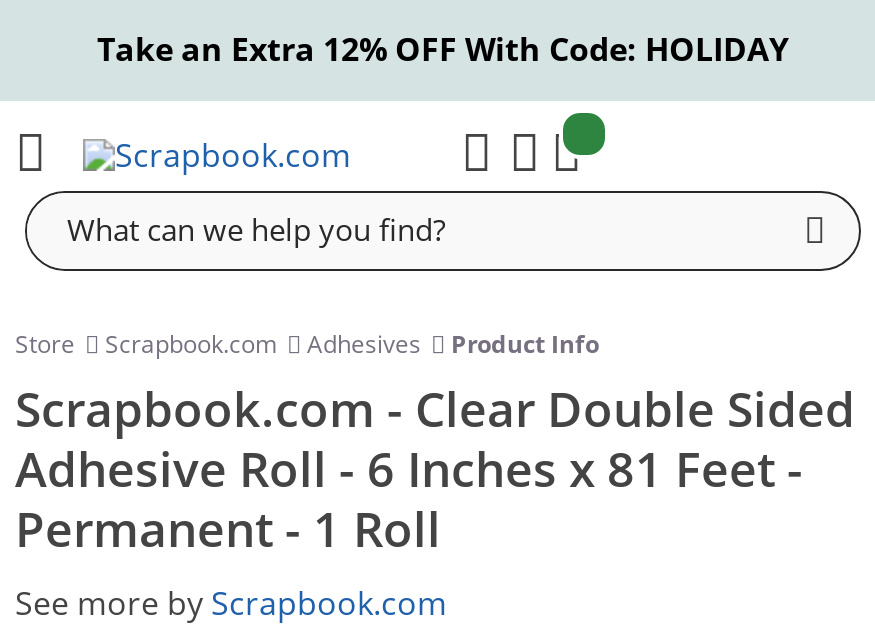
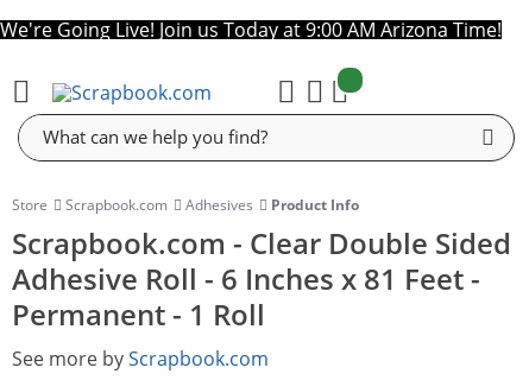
[97,27,789,71] Take an Extra 12% OFF With Code: HOLIDAY -> [0,17,502,43] We're Going Live! Join us Today at 9:00 AM Arizona Time!

